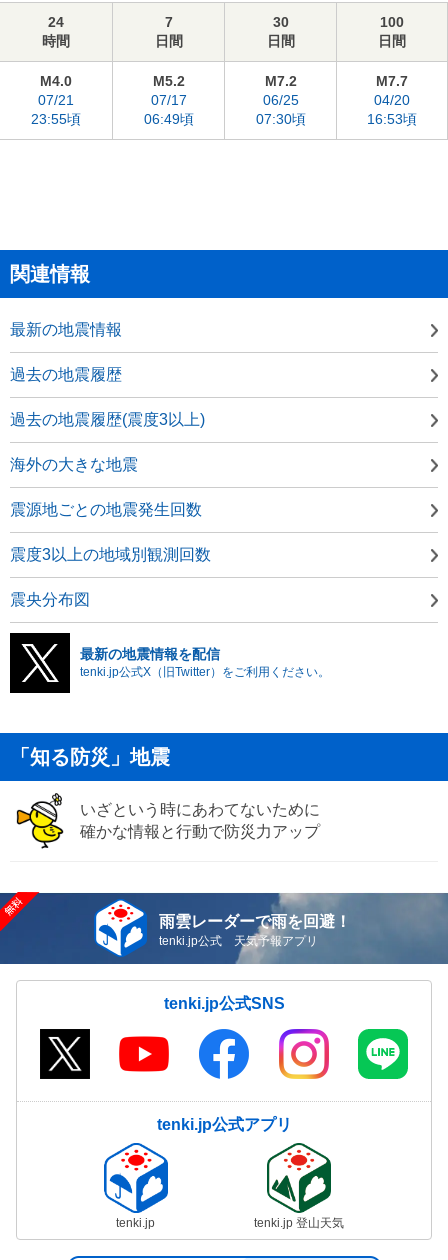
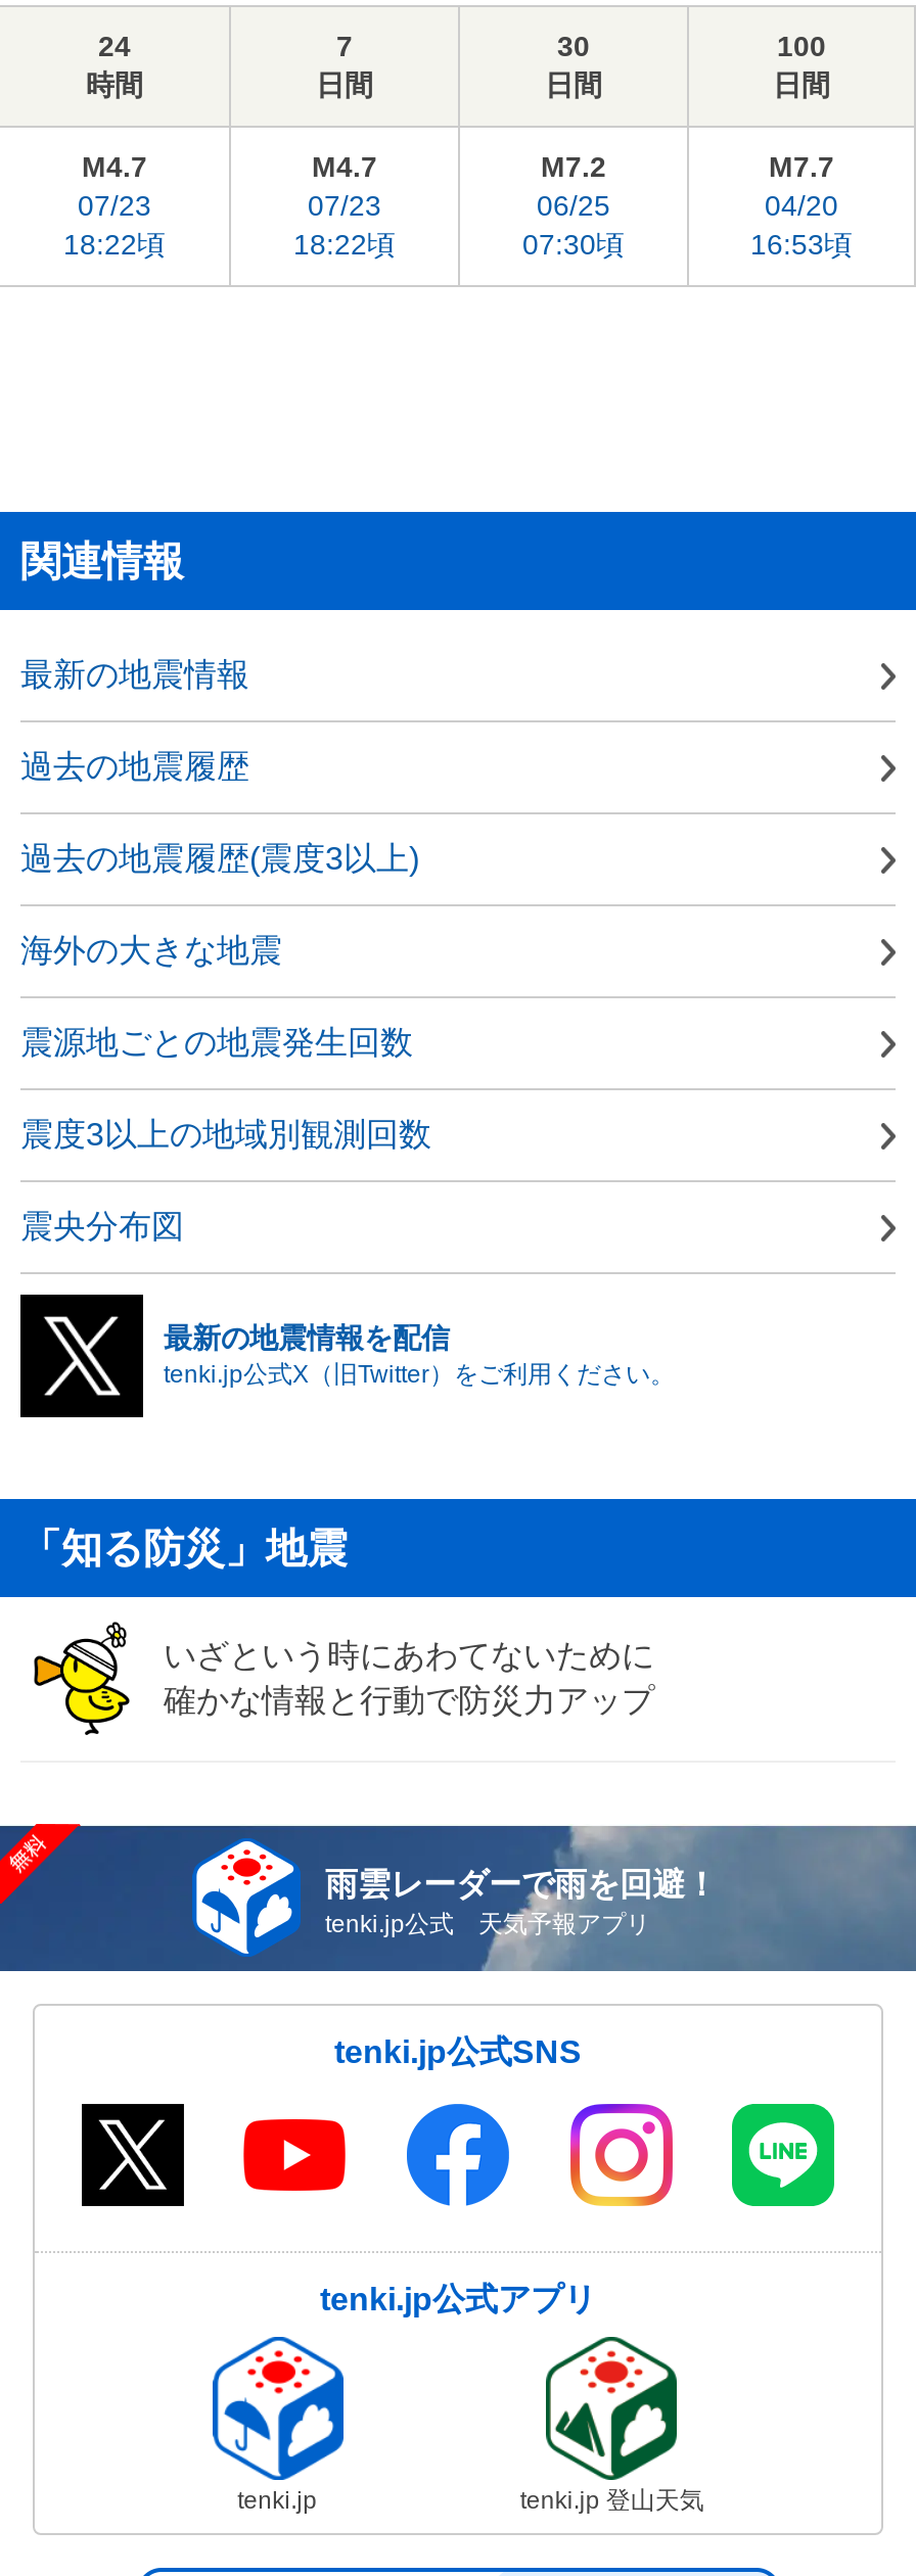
[31,73,81,127] M4.0 | 07/21 | 23:55頃 -> [63,150,166,261] M4.7 | 07/23 | 18:22頃
[143,73,193,127] M5.2 | 07/17 | 06:49頃 -> [293,150,396,261] M4.7 | 07/23 | 18:22頃

